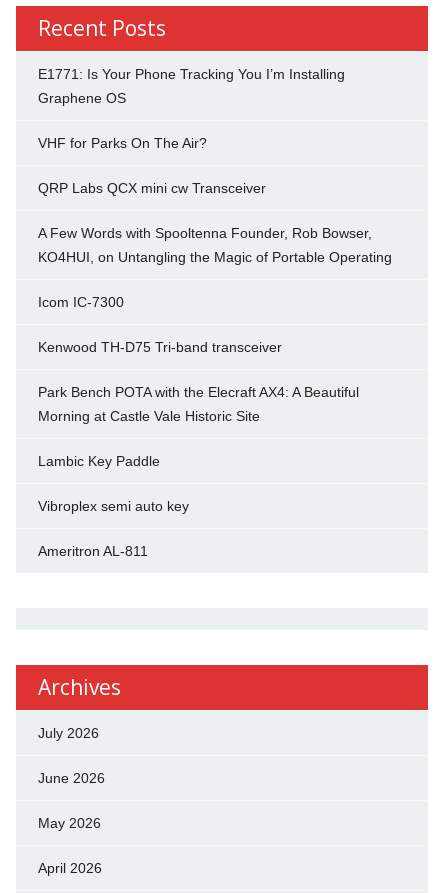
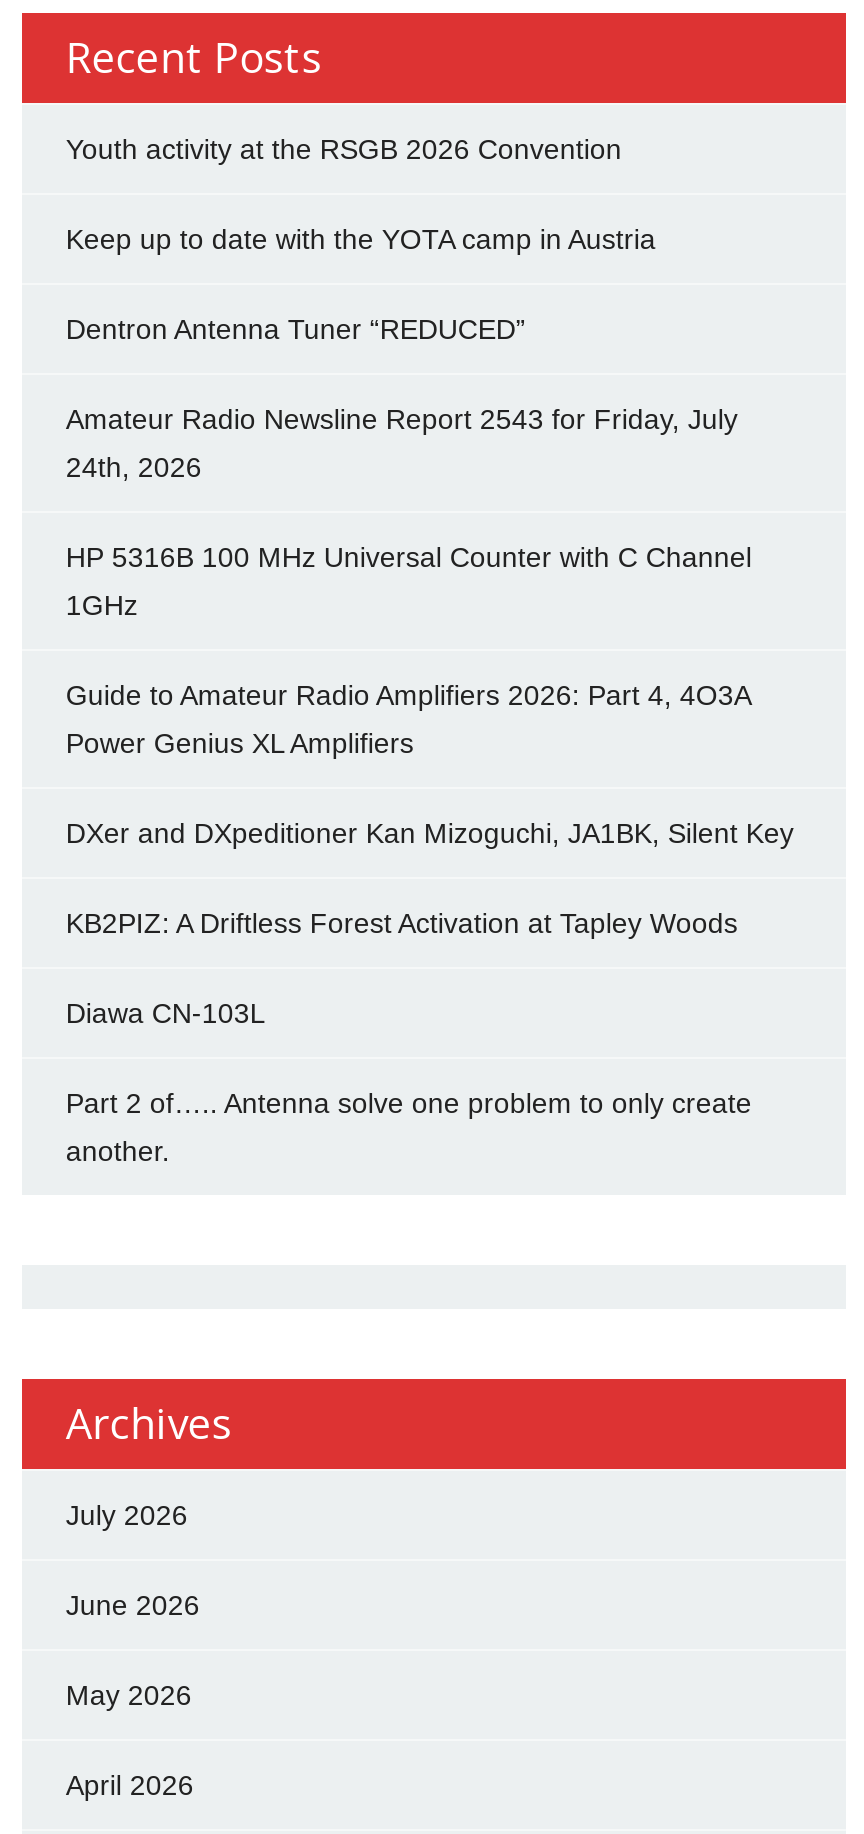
[38,66,392,559] E1771: Is Your Phone Tracking You I’m Installing | Graphene OS | VHF for Parks On The Air? | QRP Labs QCX mini cw Transceiver | A Few Words with Spooltenna Founder, Rob Bowser, | KO4HUI, on Untangling the Magic of Portable Operating | Icom IC-7300 | Kenwood TH-D75 Tri-band transceiver | Park Bench POTA with the Elecraft AX4: A Beautiful | Morning at Castle Vale Historic Site | Lambic Key Paddle | Vibroplex semi auto key | Ameritron AL-811 -> [66,134,794,1168] Youth activity at the RSGB 2026 Convention | Keep up to date with the YOTA camp in Austria | Dentron Antenna Tuner “REDUCED” | Amateur Radio Newsline Report 2543 for Friday, July | 24th, 2026 | HP 5316B 100 MHz Universal Counter with C Channel | 1GHz | Guide to Amateur Radio Amplifiers 2026: Part 4, 4O3A | Power Genius XL Amplifiers | DXer and DXpeditioner Kan Mizoguchi, JA1BK, Silent Key | KB2PIZ: A Driftless Forest Activation at Tapley Woods | Diawa CN-103L | Part 2 of….. Antenna solve one problem to only create | another.

